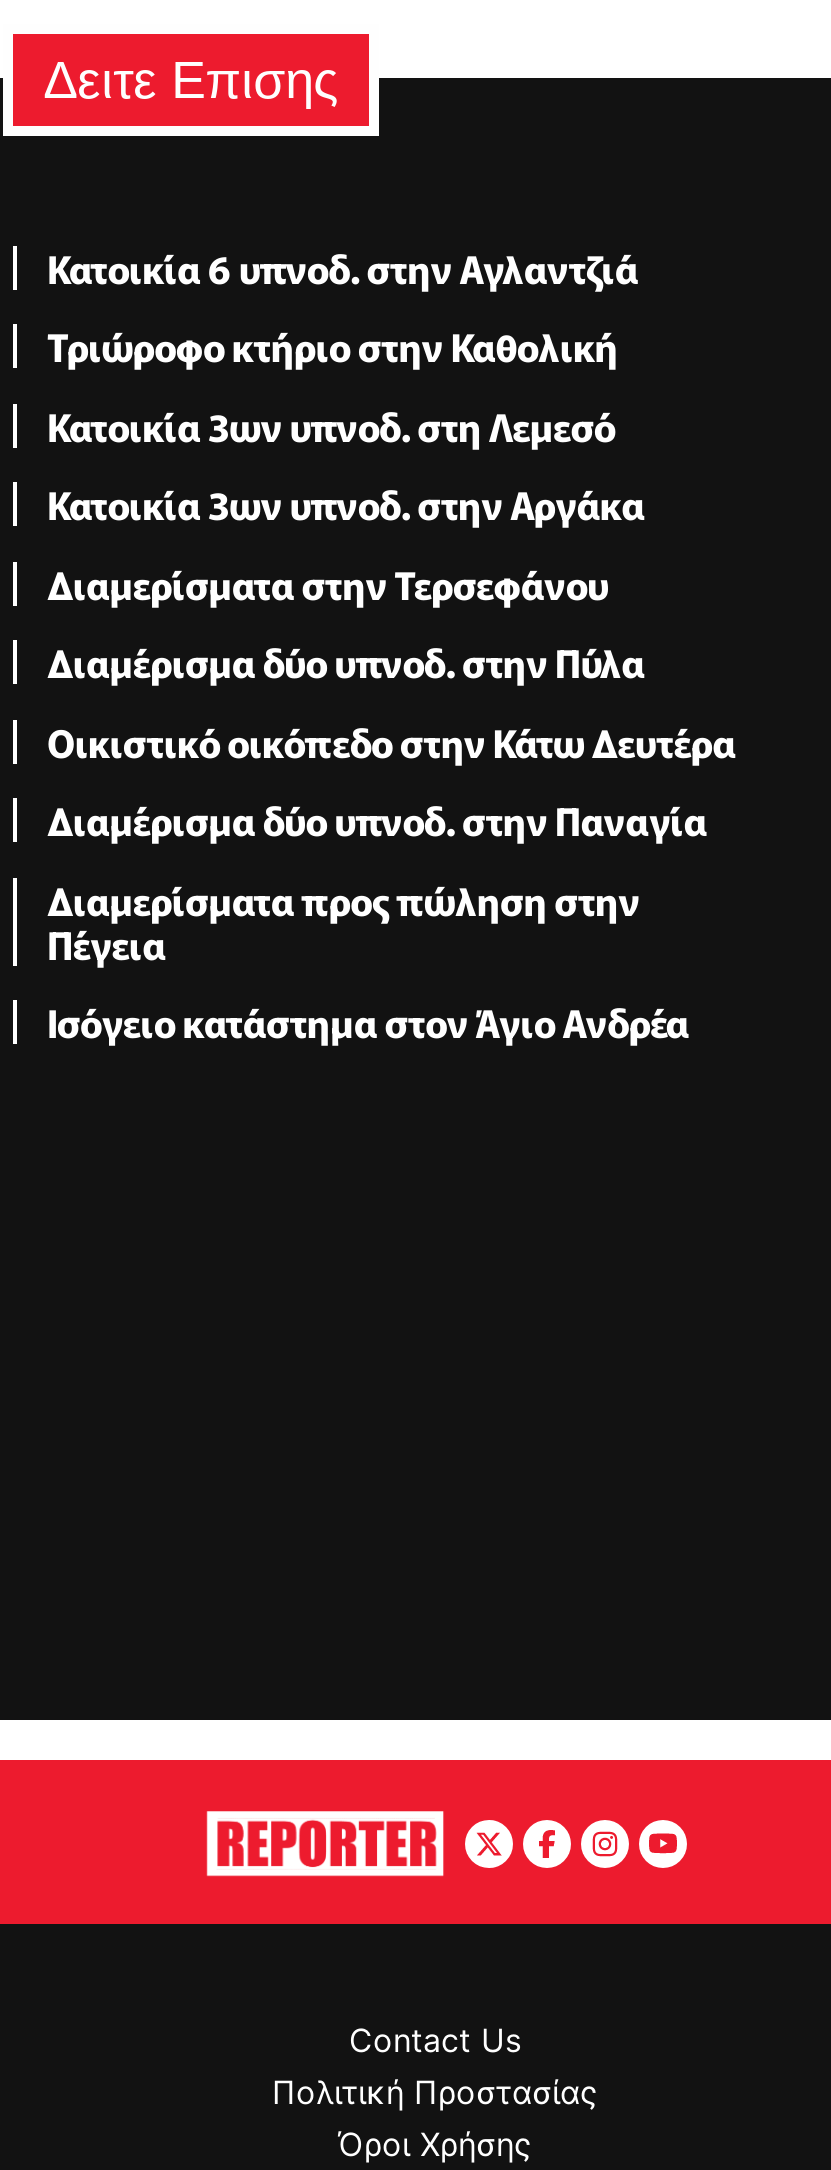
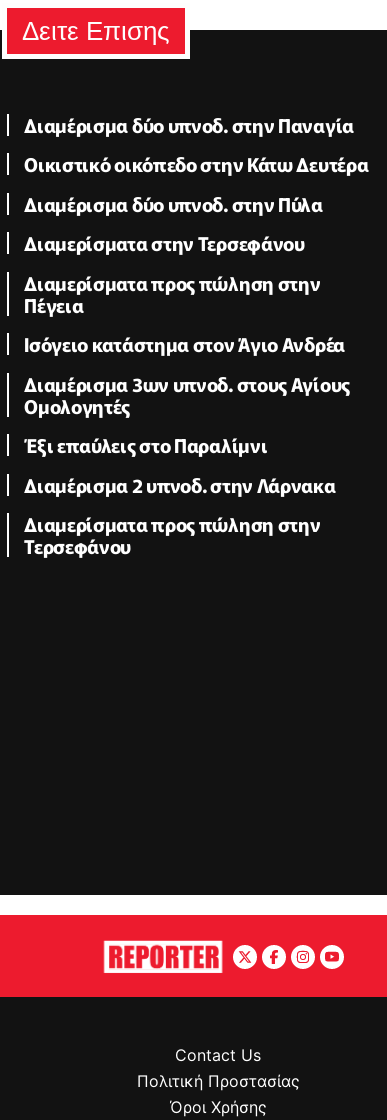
[47,240,645,531] Κατοικία 6 υπνοδ. στην Αγλαντζιά | Τριώροφο κτήριο στην Καθολική | Κατοικία 3ων υπνοδ. στη Λεμεσό | Κατοικία 3ων υπνοδ. στην Αργάκα -> none
moved [47,556,736,768] -> [24,150,368,256]: Οικιστικό οικόπεδο στην Κάτω Δευτέρα | Διαμέρισμα δύο υπνοδ. στην Πύλα | Διαμερίσματα στην Τερσεφάνου
moved [47,793,707,847] -> [24,111,354,138]: Διαμέρισμα δύο υπνοδ. στην Παναγία
moved [47,872,689,1049] -> [24,269,345,357]: Διαμερίσματα προς πώληση στην | Πέγεια | Ισόγειο κατάστημα στον Άγιο Ανδρέα
none -> [24,370,350,559] Διαμέρισμα 3ων υπνοδ. στους Αγίους | Ομολογητές | Έξι επαύλεις στο Παραλίμνι | Διαμέρισμα 2 υπνοδ. στην Λάρνακα | Διαμερίσματα προς πώληση στην | Τερσεφάνου

